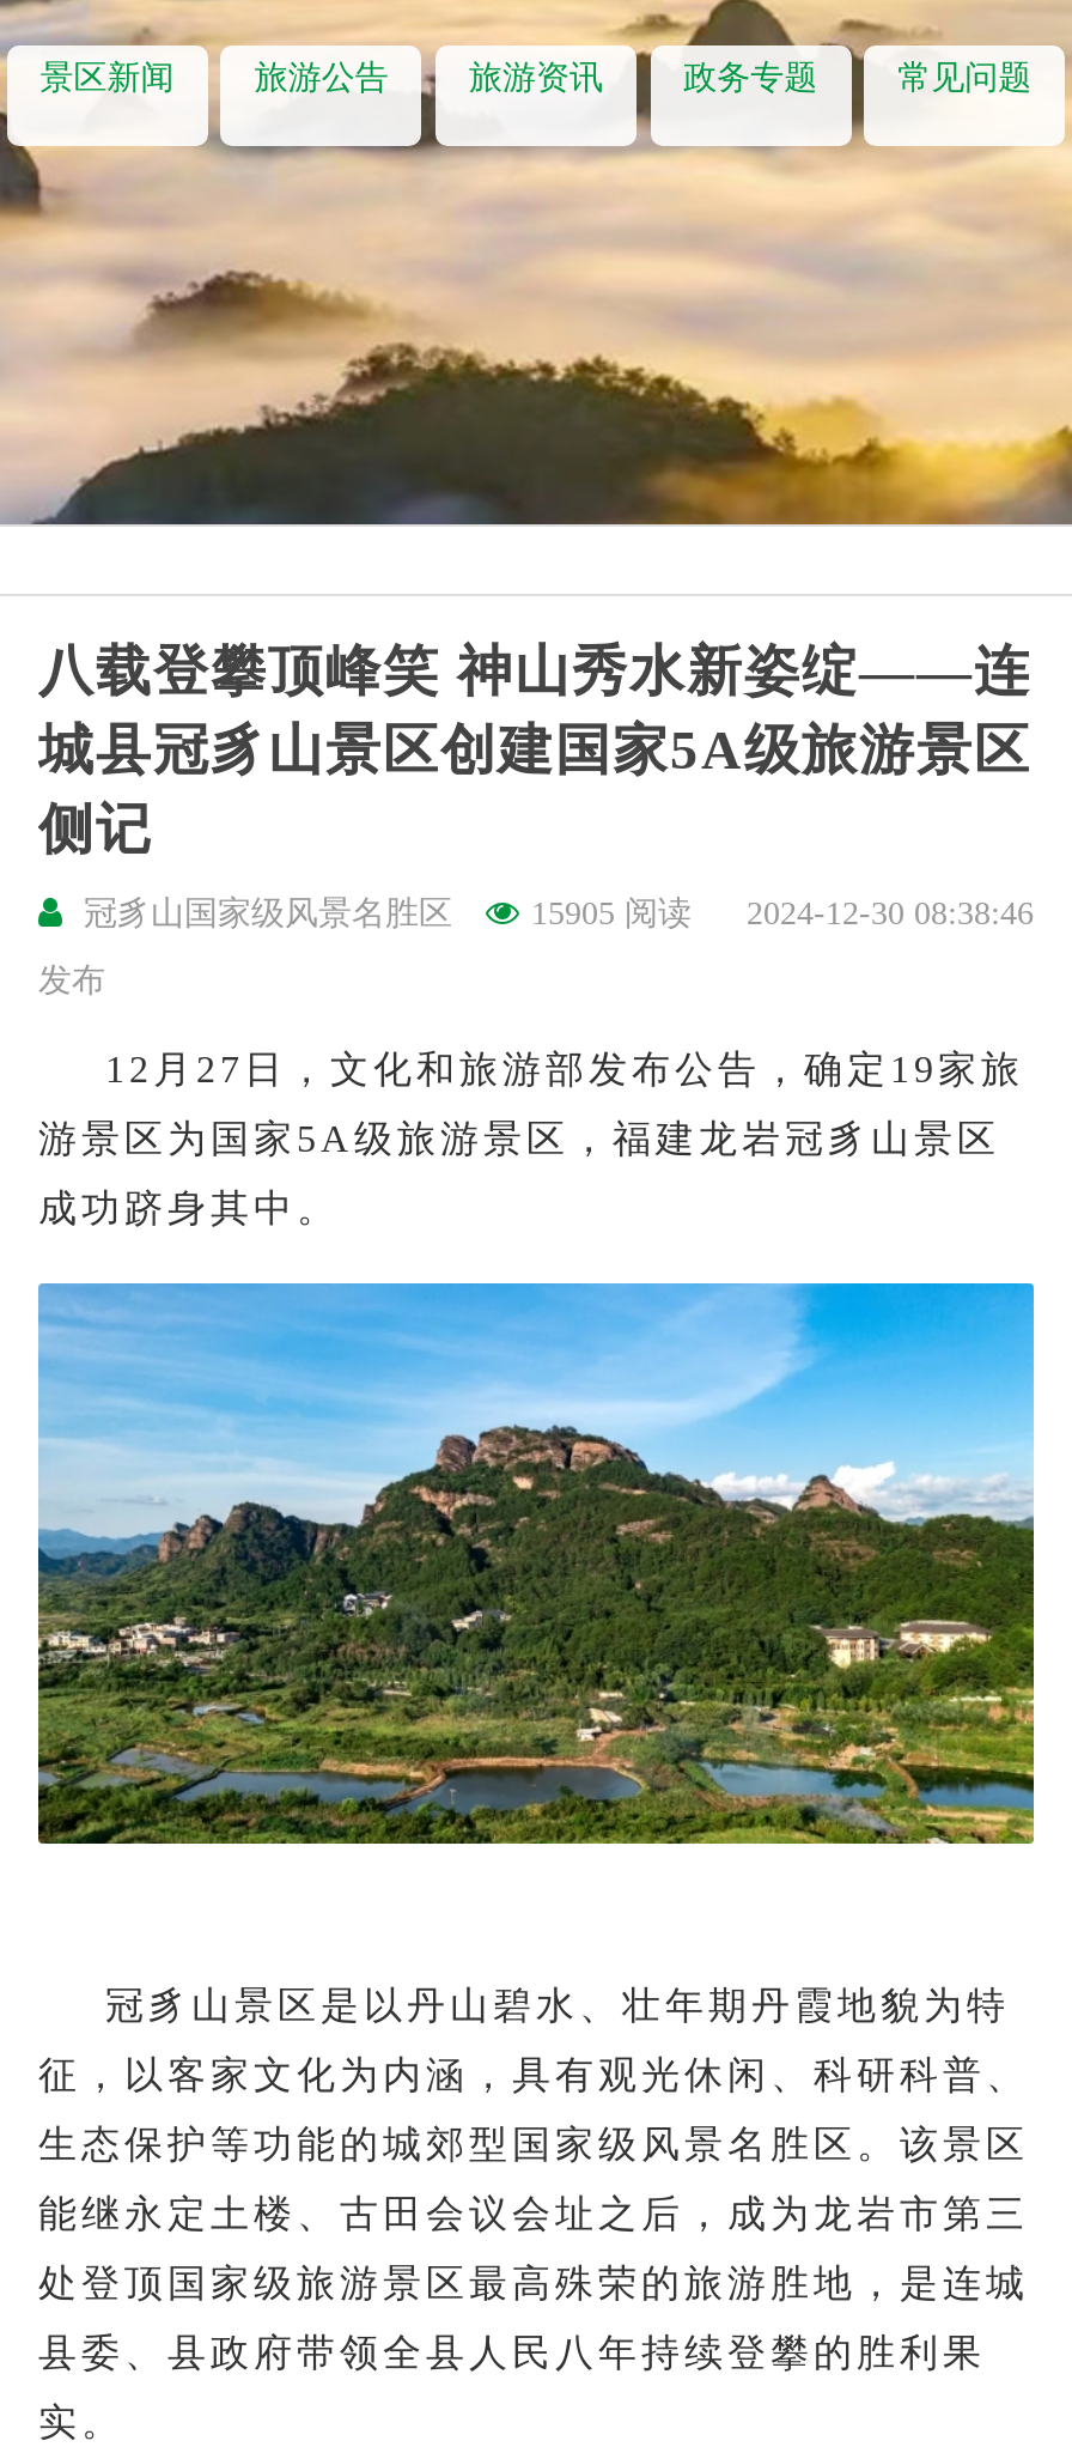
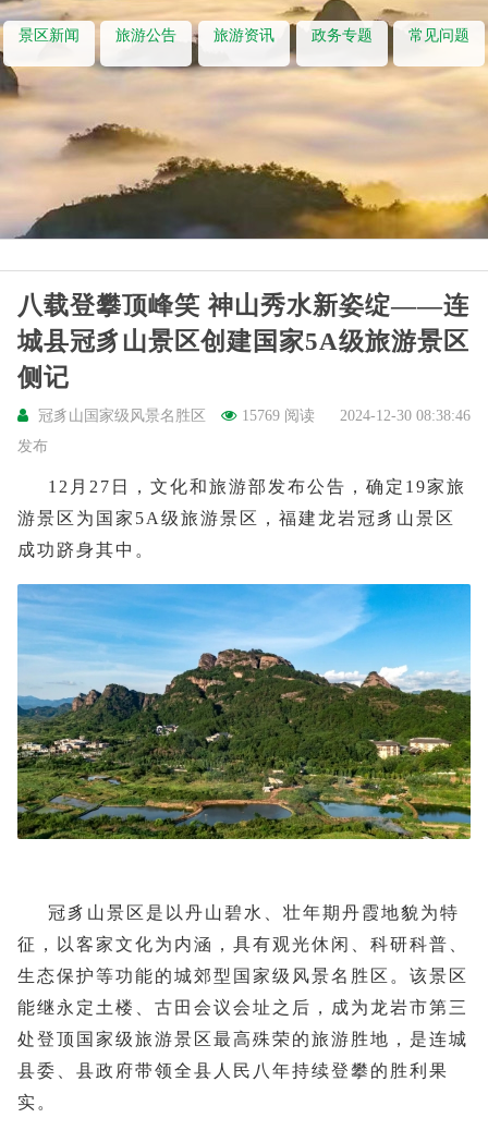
[74,895,1034,931] 冠豸山国家级风景名胜区 15905 阅读 2024-12-30 08:38:46 -> [34,408,471,424] 冠豸山国家级风景名胜区 15769 阅读 2024-12-30 08:38:46

